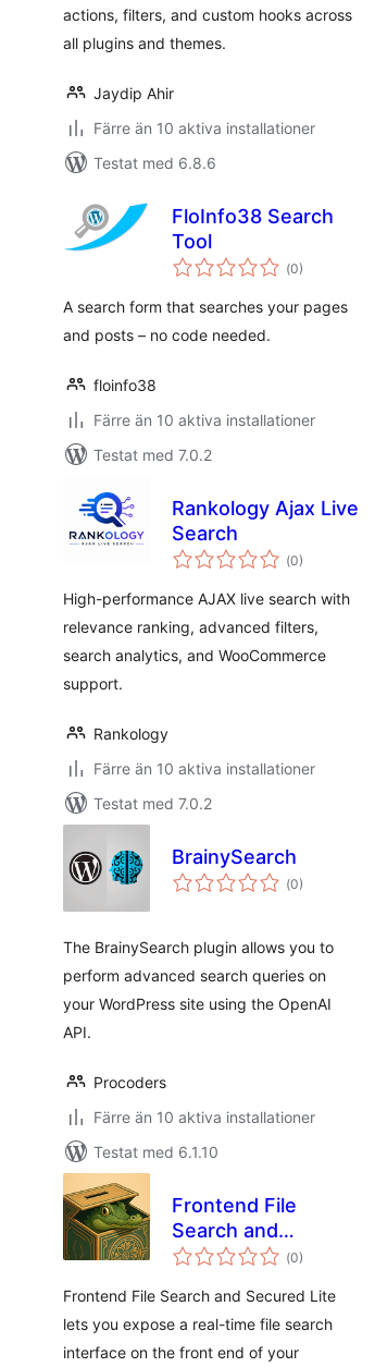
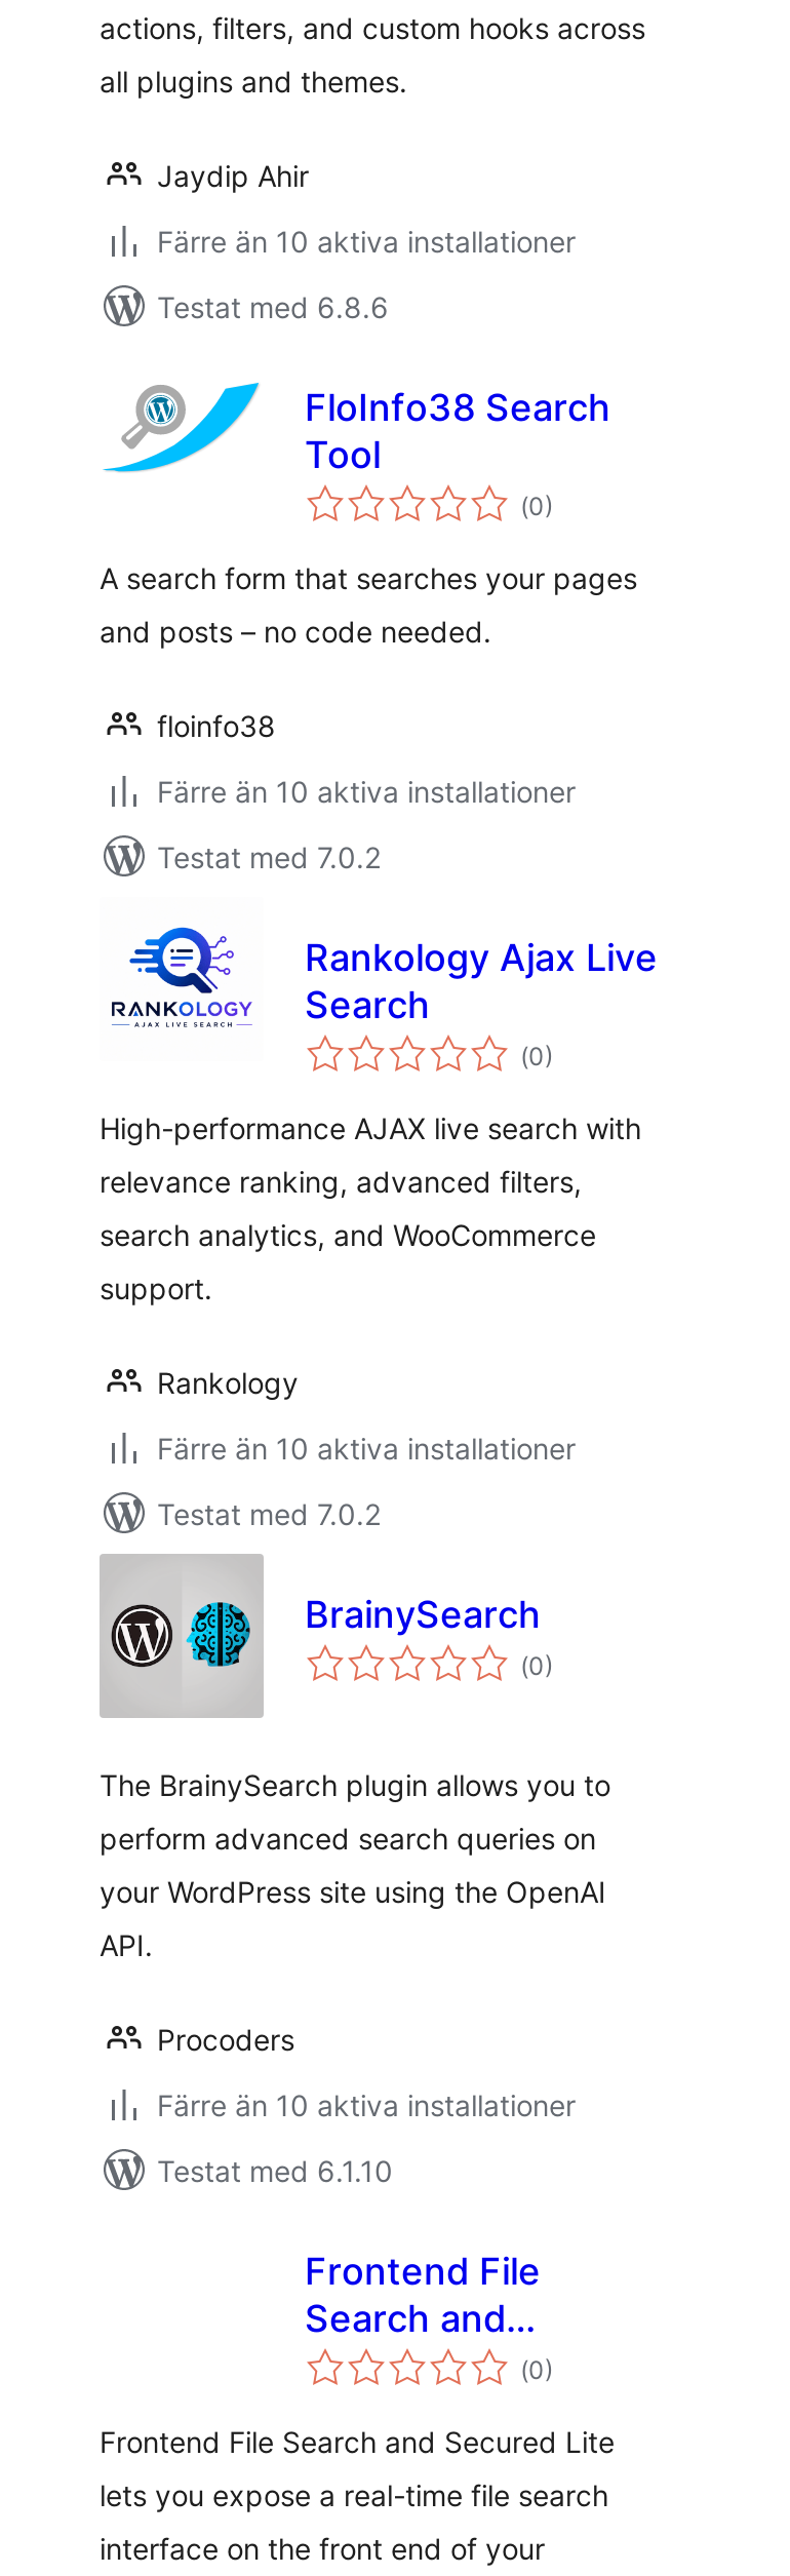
[62,1172,151,1261] [image] -> none

